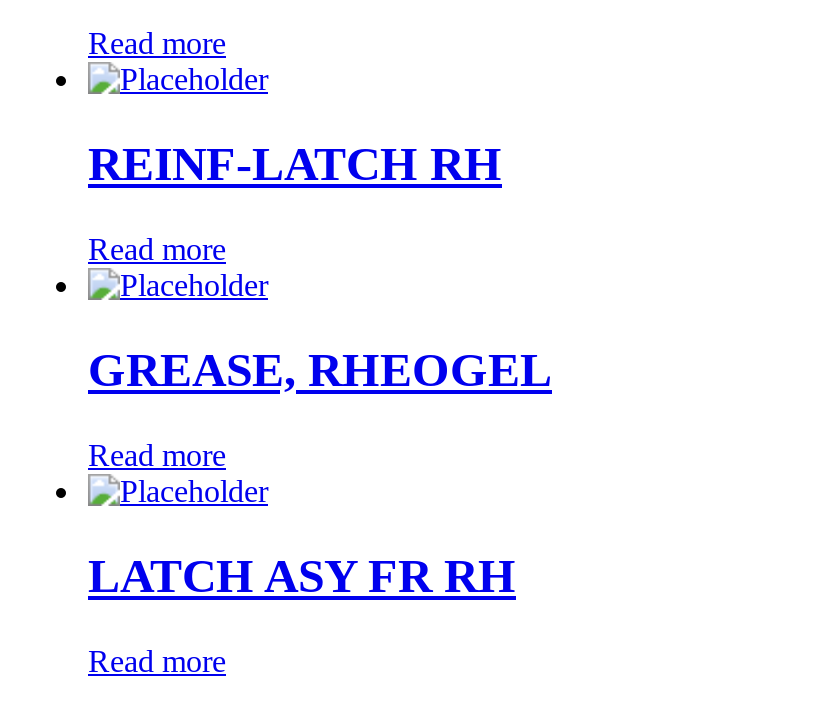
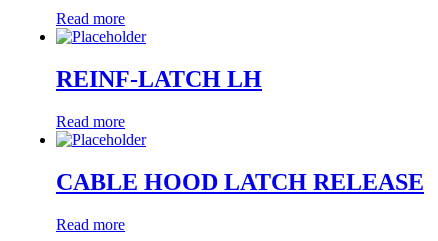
[88,138,502,190] REINF-LATCH RH -> [56,66,262,92] REINF-LATCH LH
[88,344,552,602] GREASE, RHEOGEL | Read more | LATCH ASY FR RH -> [56,169,424,195] CABLE HOOD LATCH RELEASE

